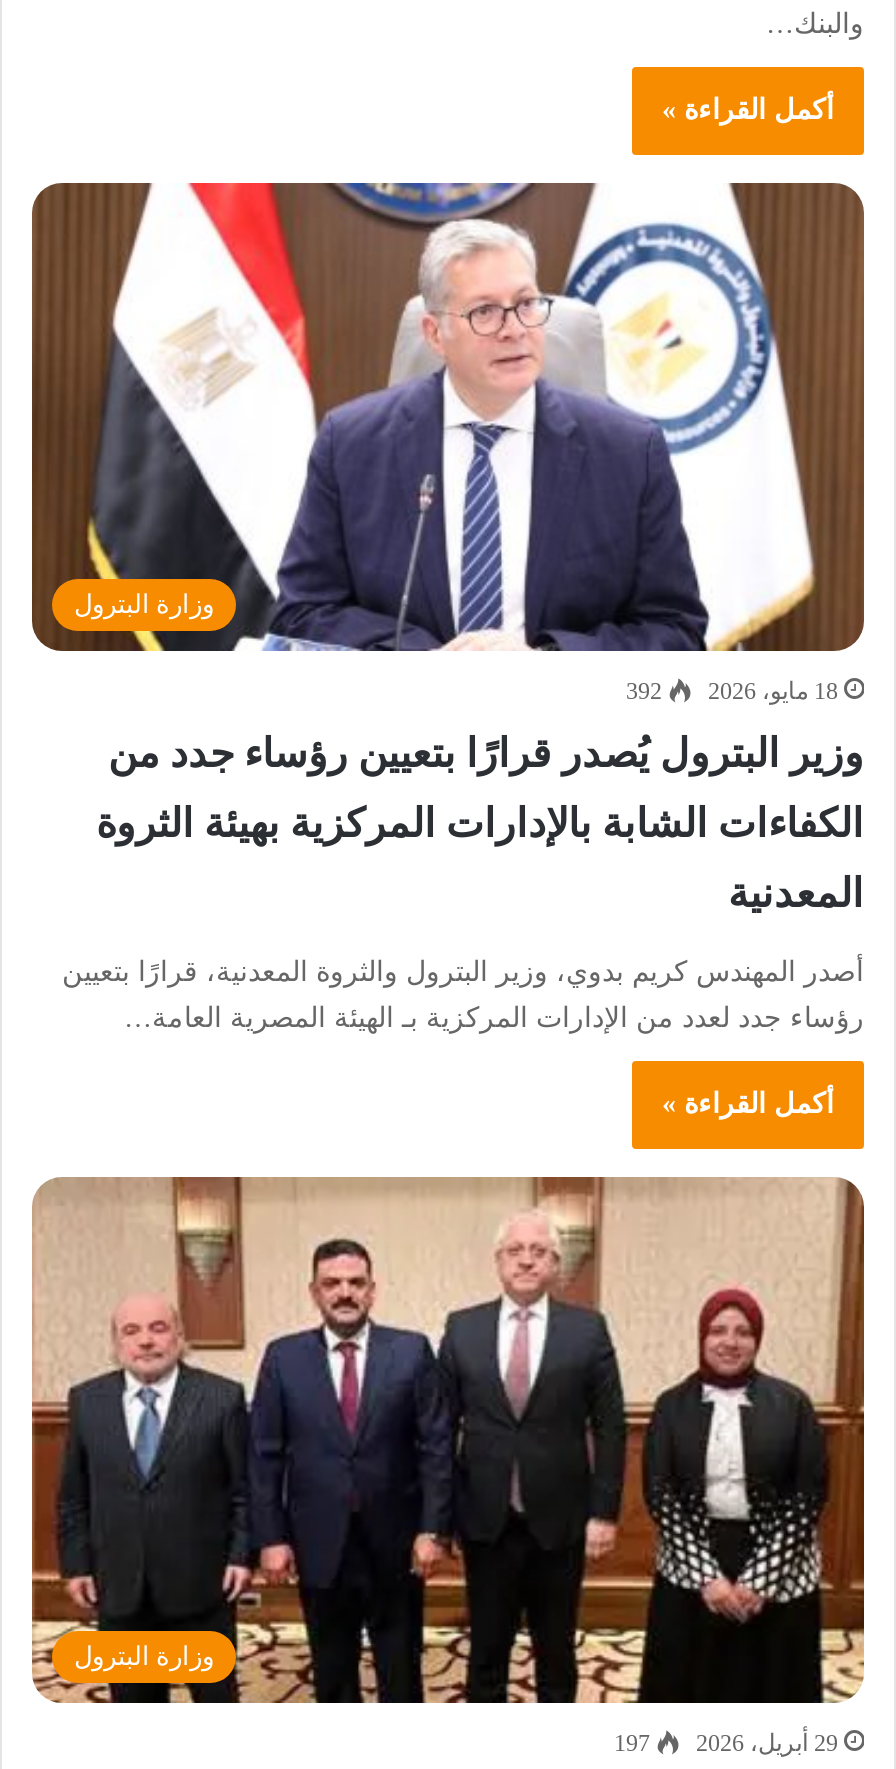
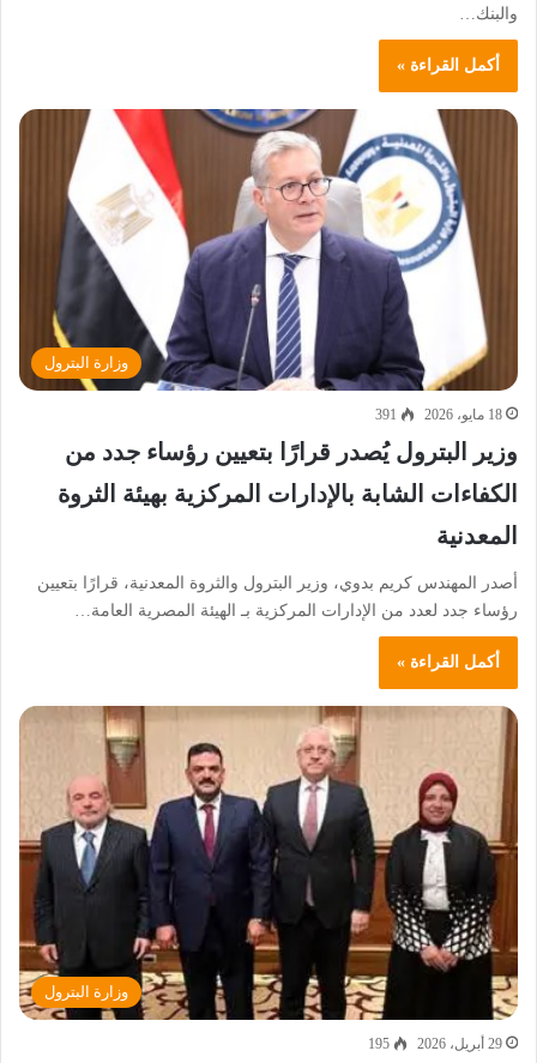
[626,678,662,706] 392 -> [375,406,397,423] 391
[614,1728,650,1756] 197 -> [368,1035,390,1052] 195

